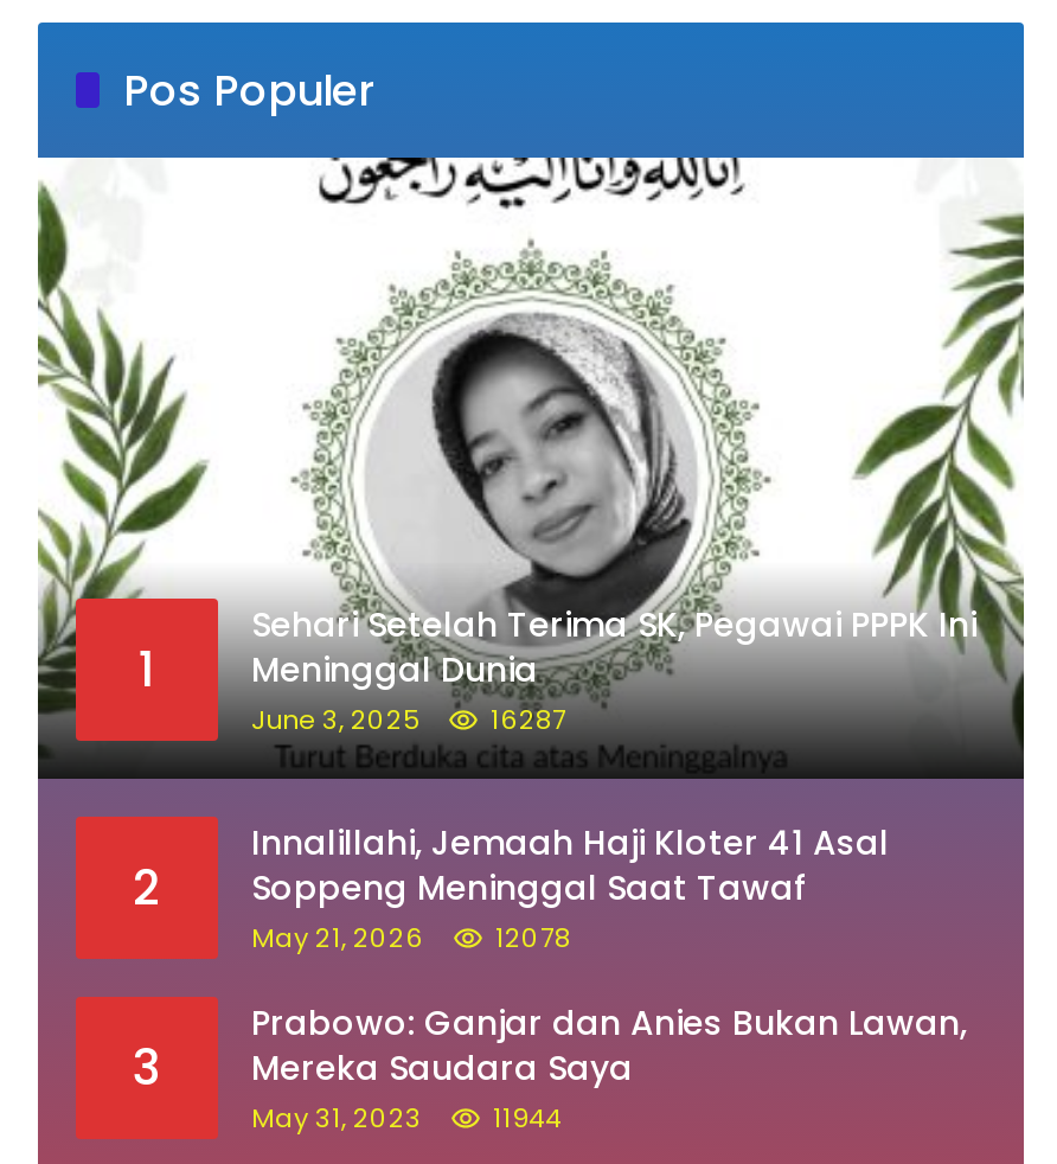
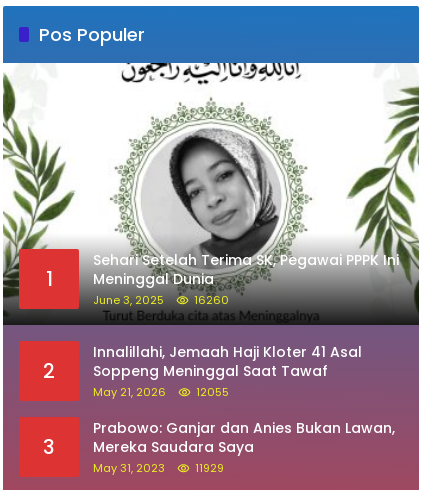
[251,700,566,738] June 3, 2025 16287 -> [93,292,229,308] June 3, 2025 16260
[251,918,571,956] May 21, 2026 12078 -> [93,384,229,400] May 21, 2026 12055
[251,1098,562,1136] May 31, 2023 11944 -> [93,460,224,476] May 31, 2023 11929

